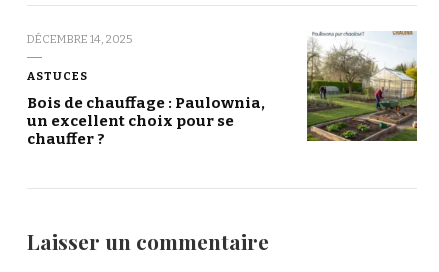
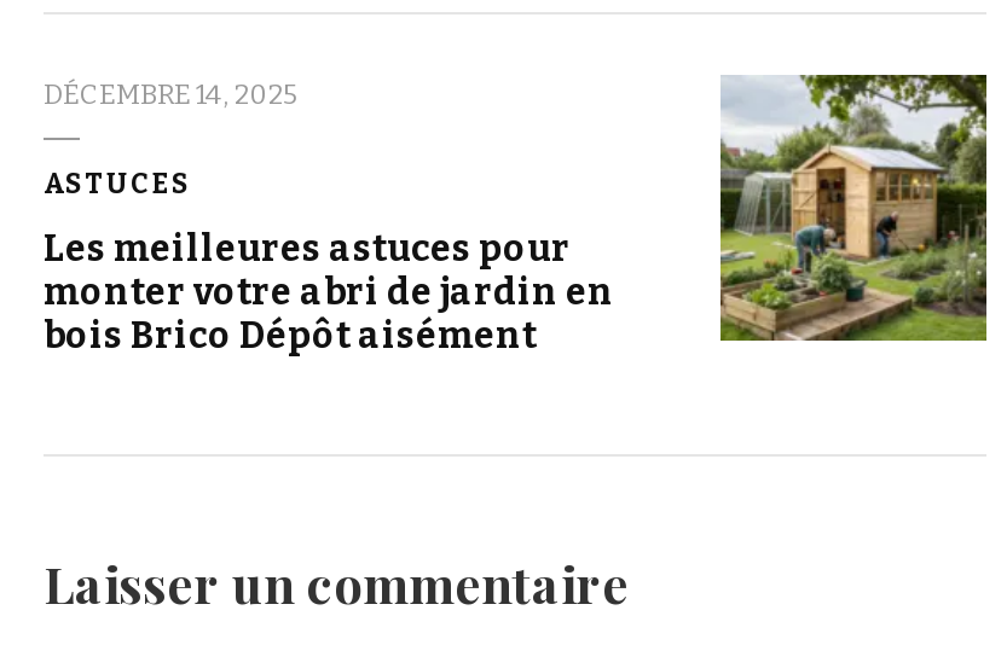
[306,30,418,142] [image] -> [718,72,989,343] [image]
[27,94,265,148] Bois de chauffage : Paulownia, | un excellent choix pour se | chauffer ? -> [44,228,614,358] Les meilleures astuces pour | monter votre abri de jardin en | bois Brico Dépôt aisément

